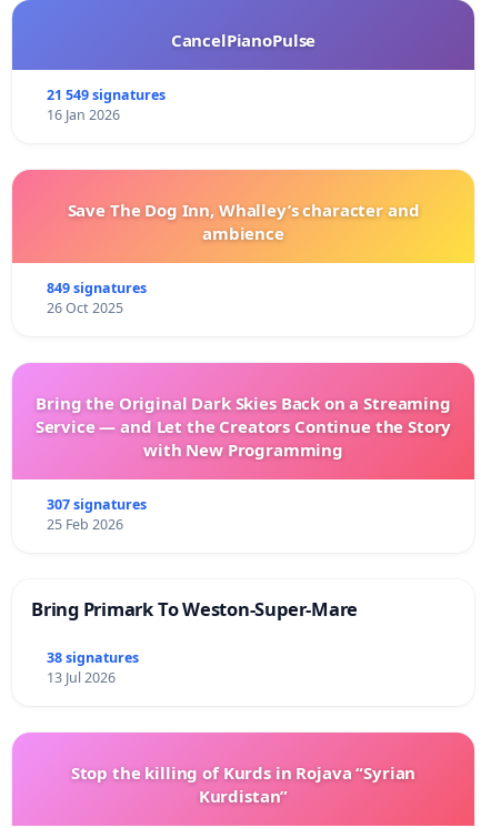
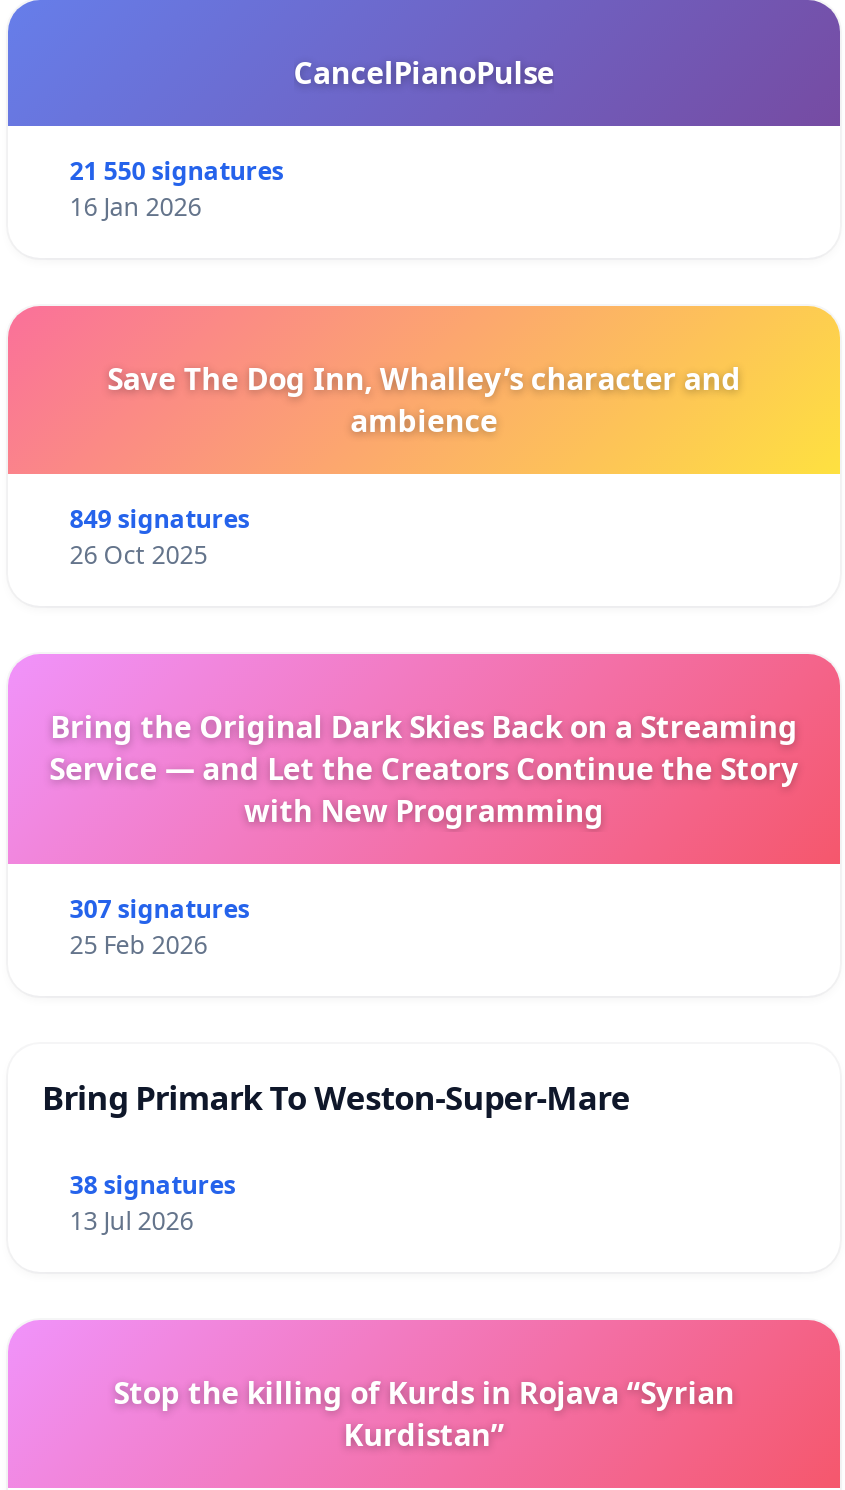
[46,85,165,104] 21 549 signatures -> [70,154,284,188] 21 550 signatures

